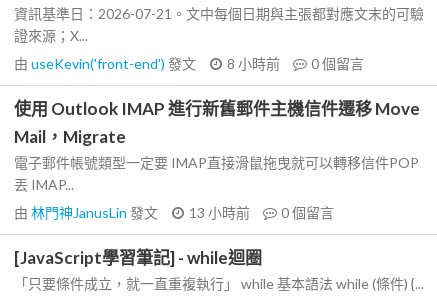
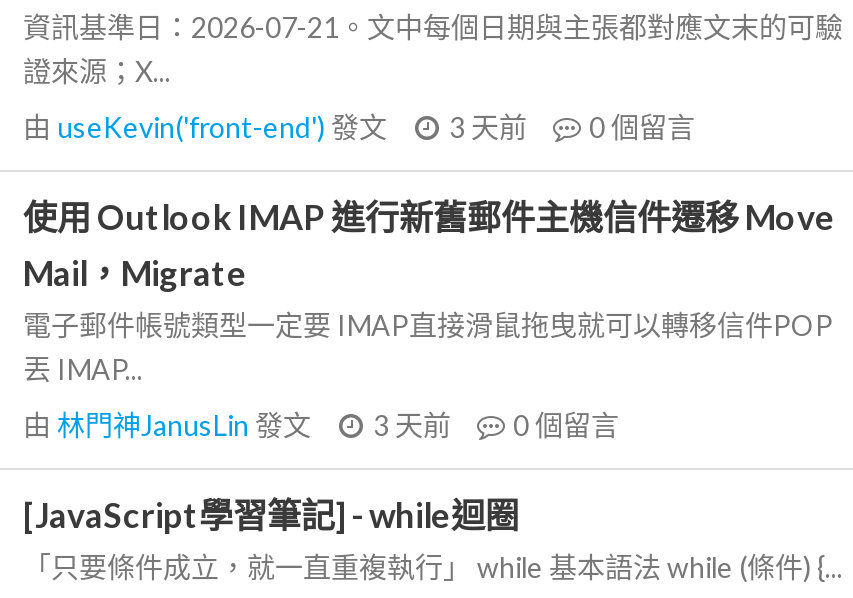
[14,55,364,72] 由useKevin('front-end')發文 8 小時前 0個留言 -> [23,110,695,144] 由useKevin('front-end')發文 3 天前 0個留言
[14,204,334,221] 由林門神JanusLin發文 13 小時前 0個留言 -> [23,408,619,442] 由林門神JanusLin發文 3 天前 0個留言

